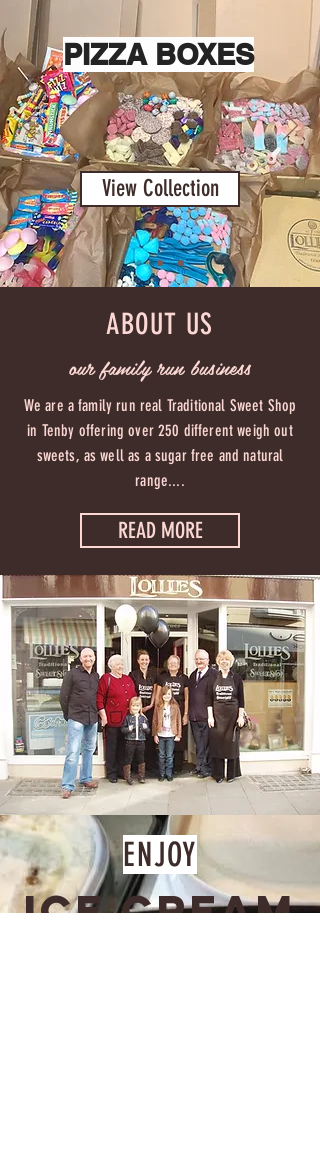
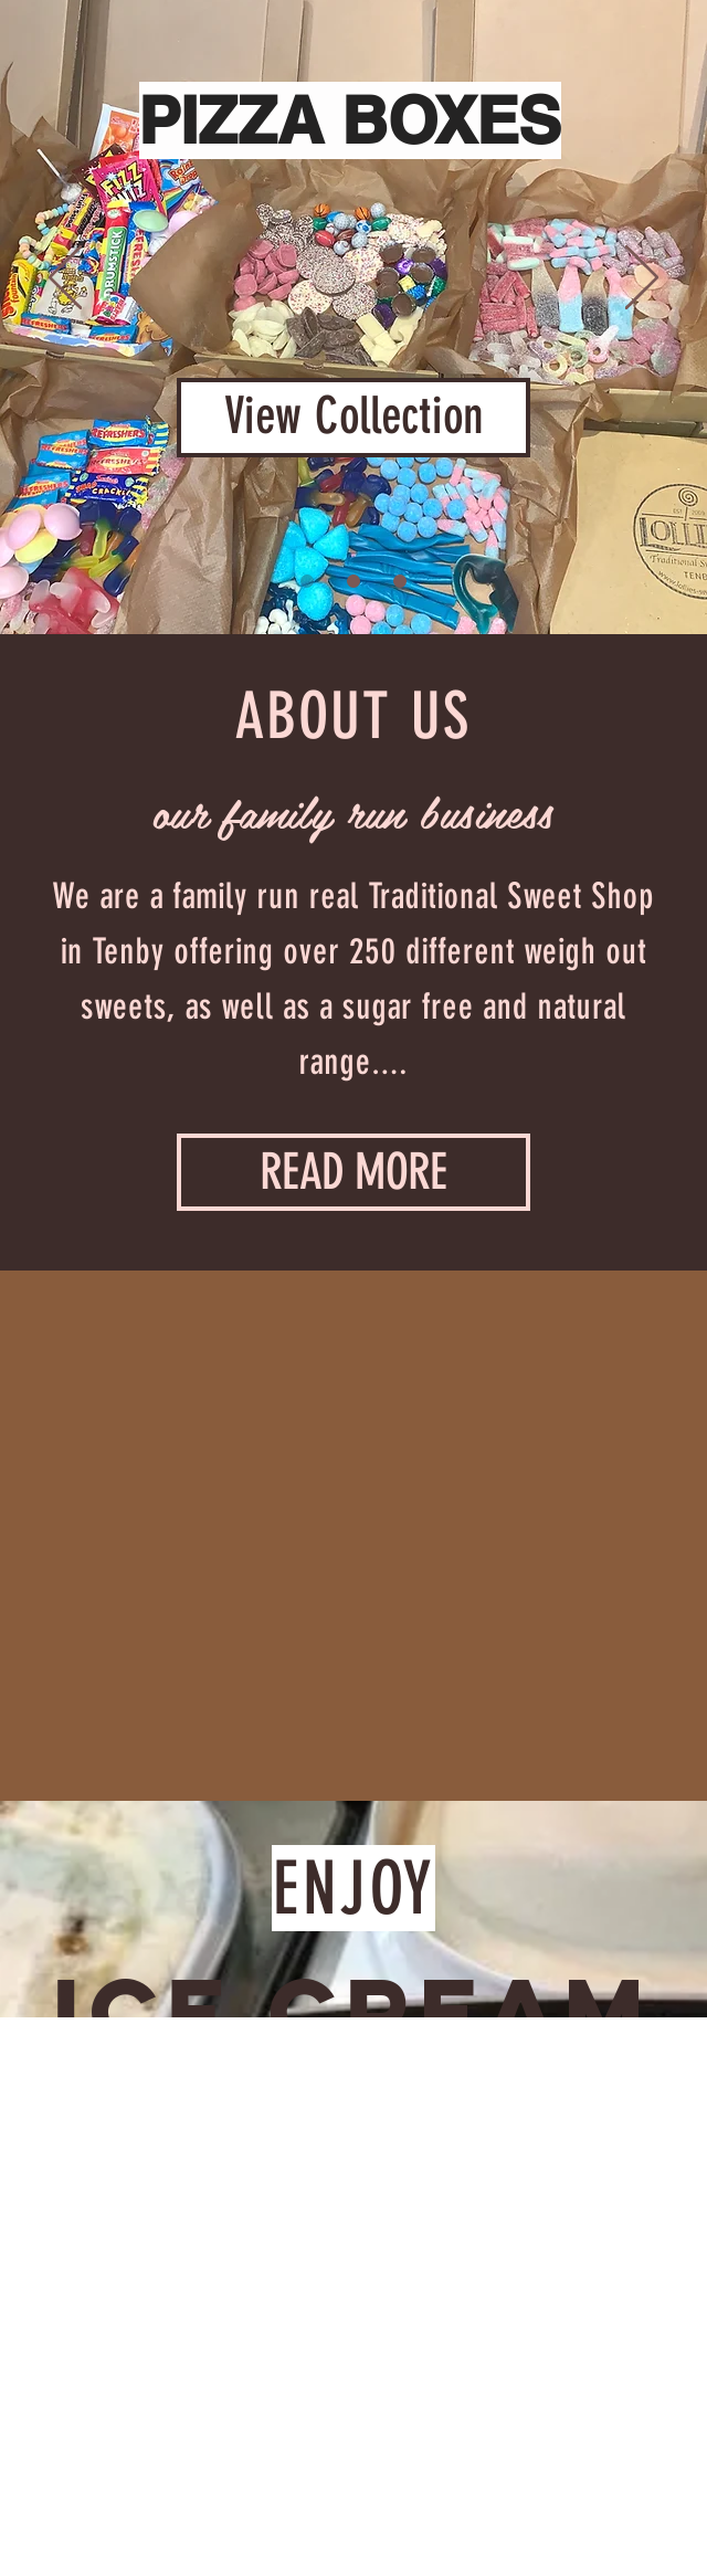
[3,574,317,816] [image] -> none

